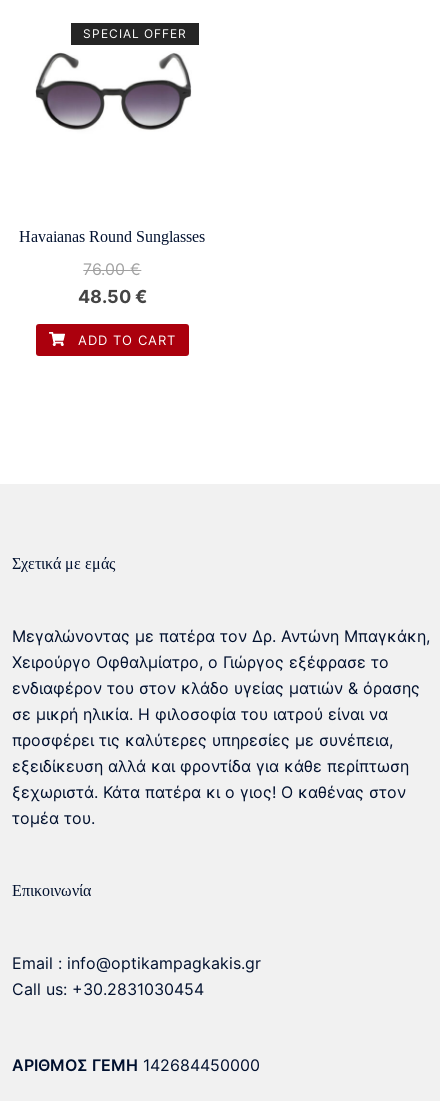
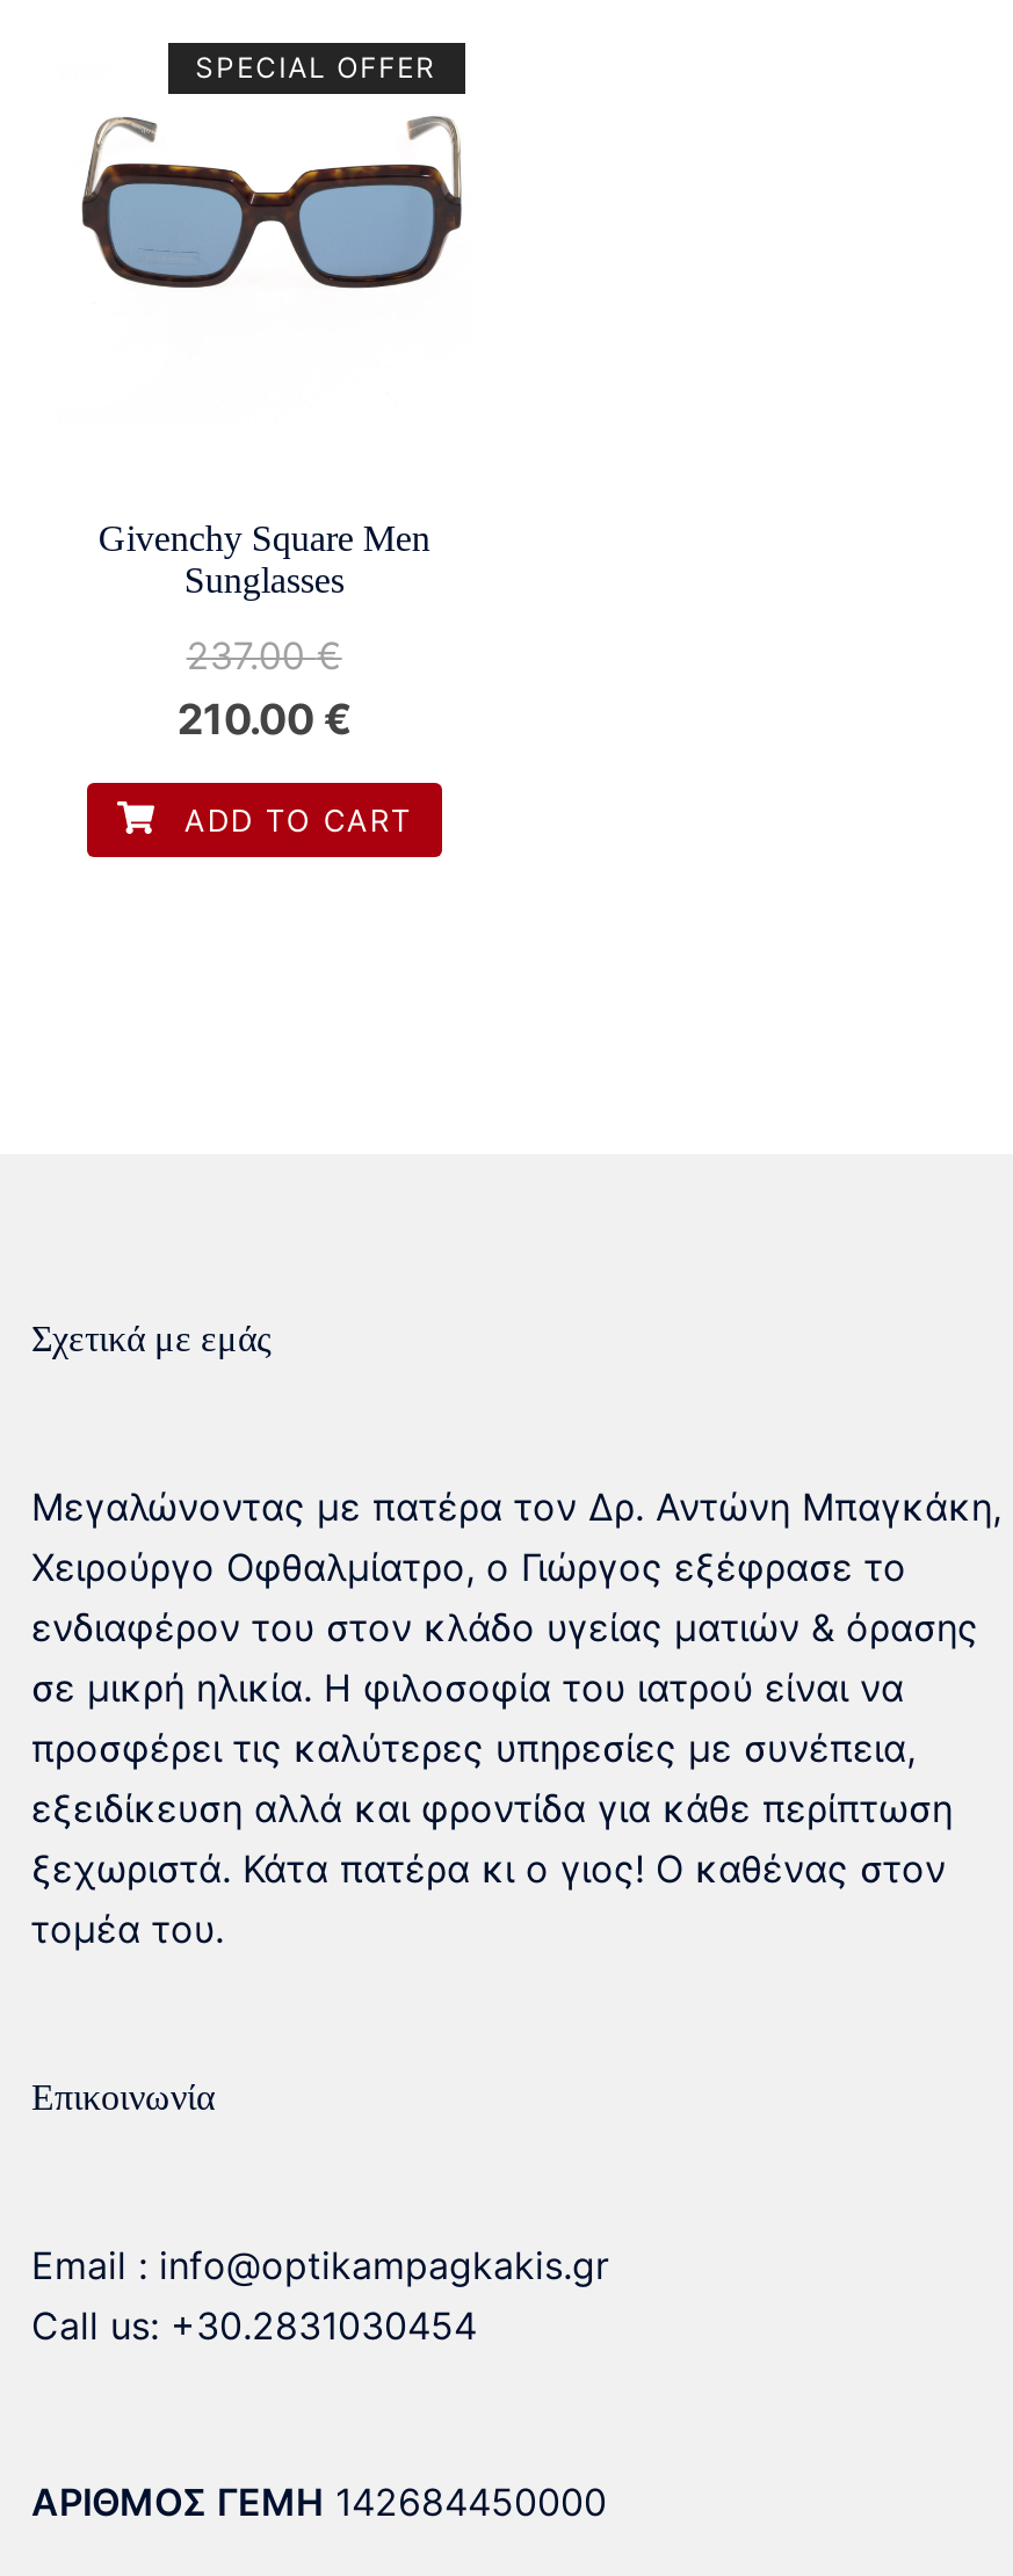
[35,44,197,130] [image] -> [80,114,463,290] [image]
[19,227,205,244] Havaianas Round Sunglasses -> [98,518,430,600] Givenchy Square Men | Sunglasses
[78,258,147,306] 76.00€ | 48.50 € -> [177,632,351,743] 237.00€ | 210.00 €

